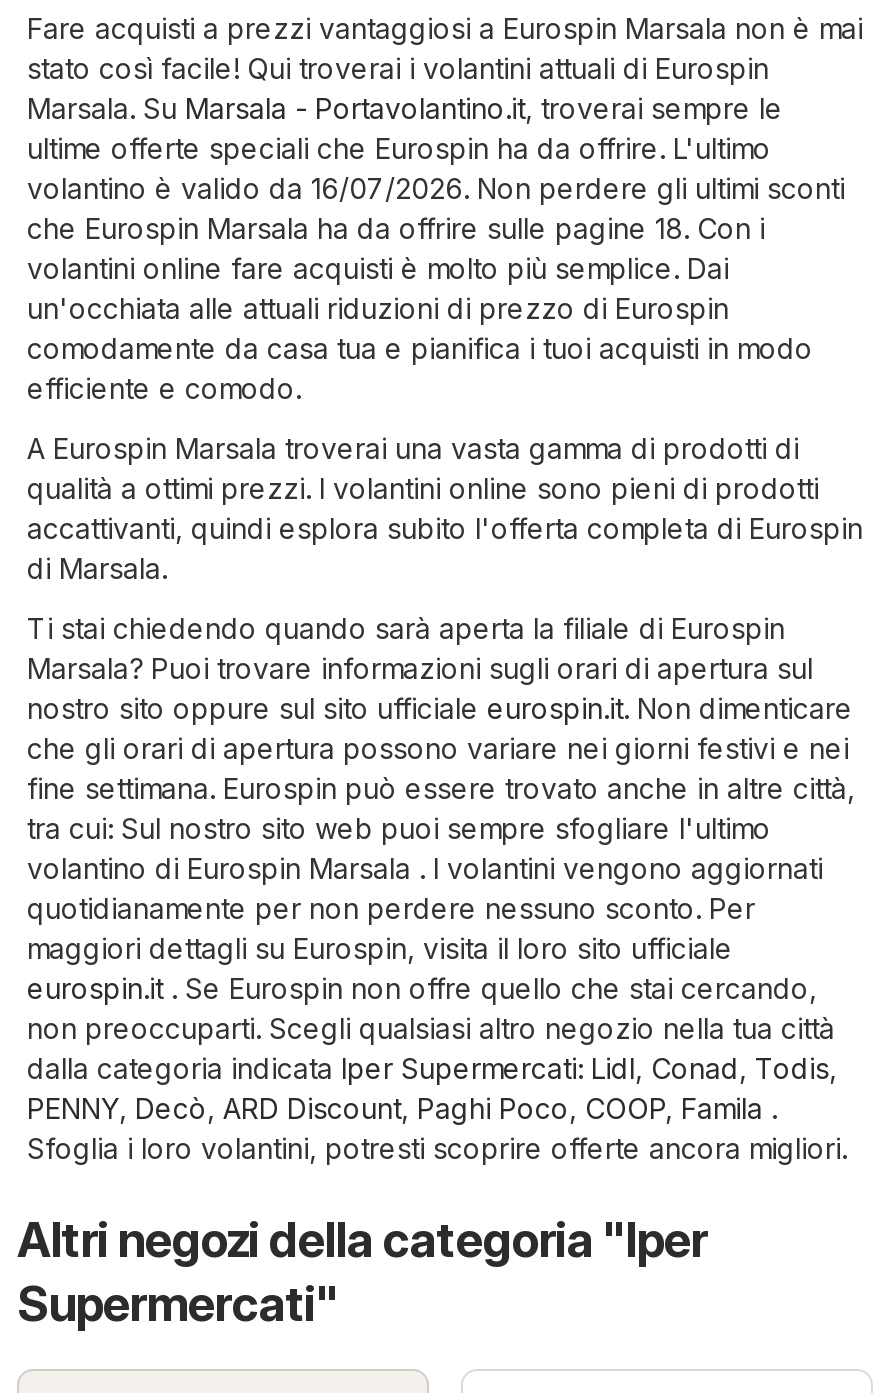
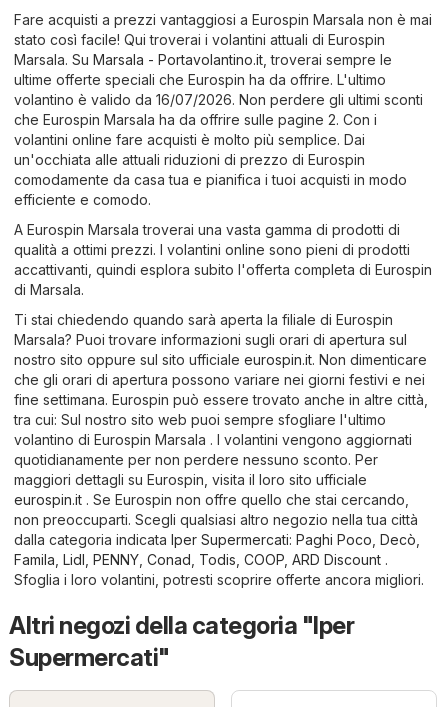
[27,210,765,244] che Eurospin Marsala ha da offrire sulle pagine 18. Con i -> [14,111,377,128] che Eurospin Marsala ha da offrire sulle pagine 2. Con i
[27,1050,837,1124] dalla categoria indicata Iper Supermercati: Lidl, Conad, Todis, | PENNY, Decò, ARD Discount, Paghi Poco, COOP, Famila. -> [14,531,420,568] dalla categoria indicata Iper Supermercati: Paghi Poco, Decò, | Famila, Lidl, PENNY, Conad, Todis, COOP, ARD Discount.

